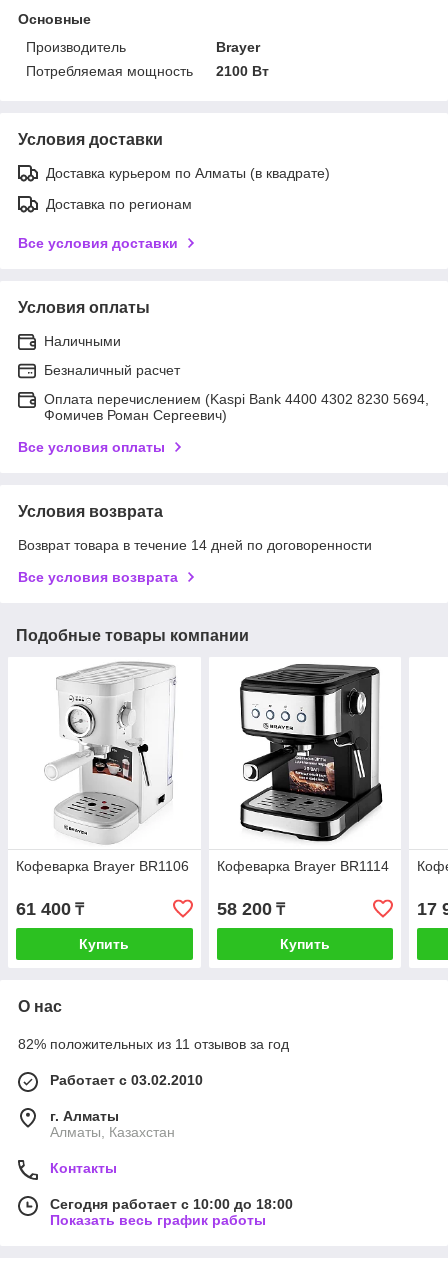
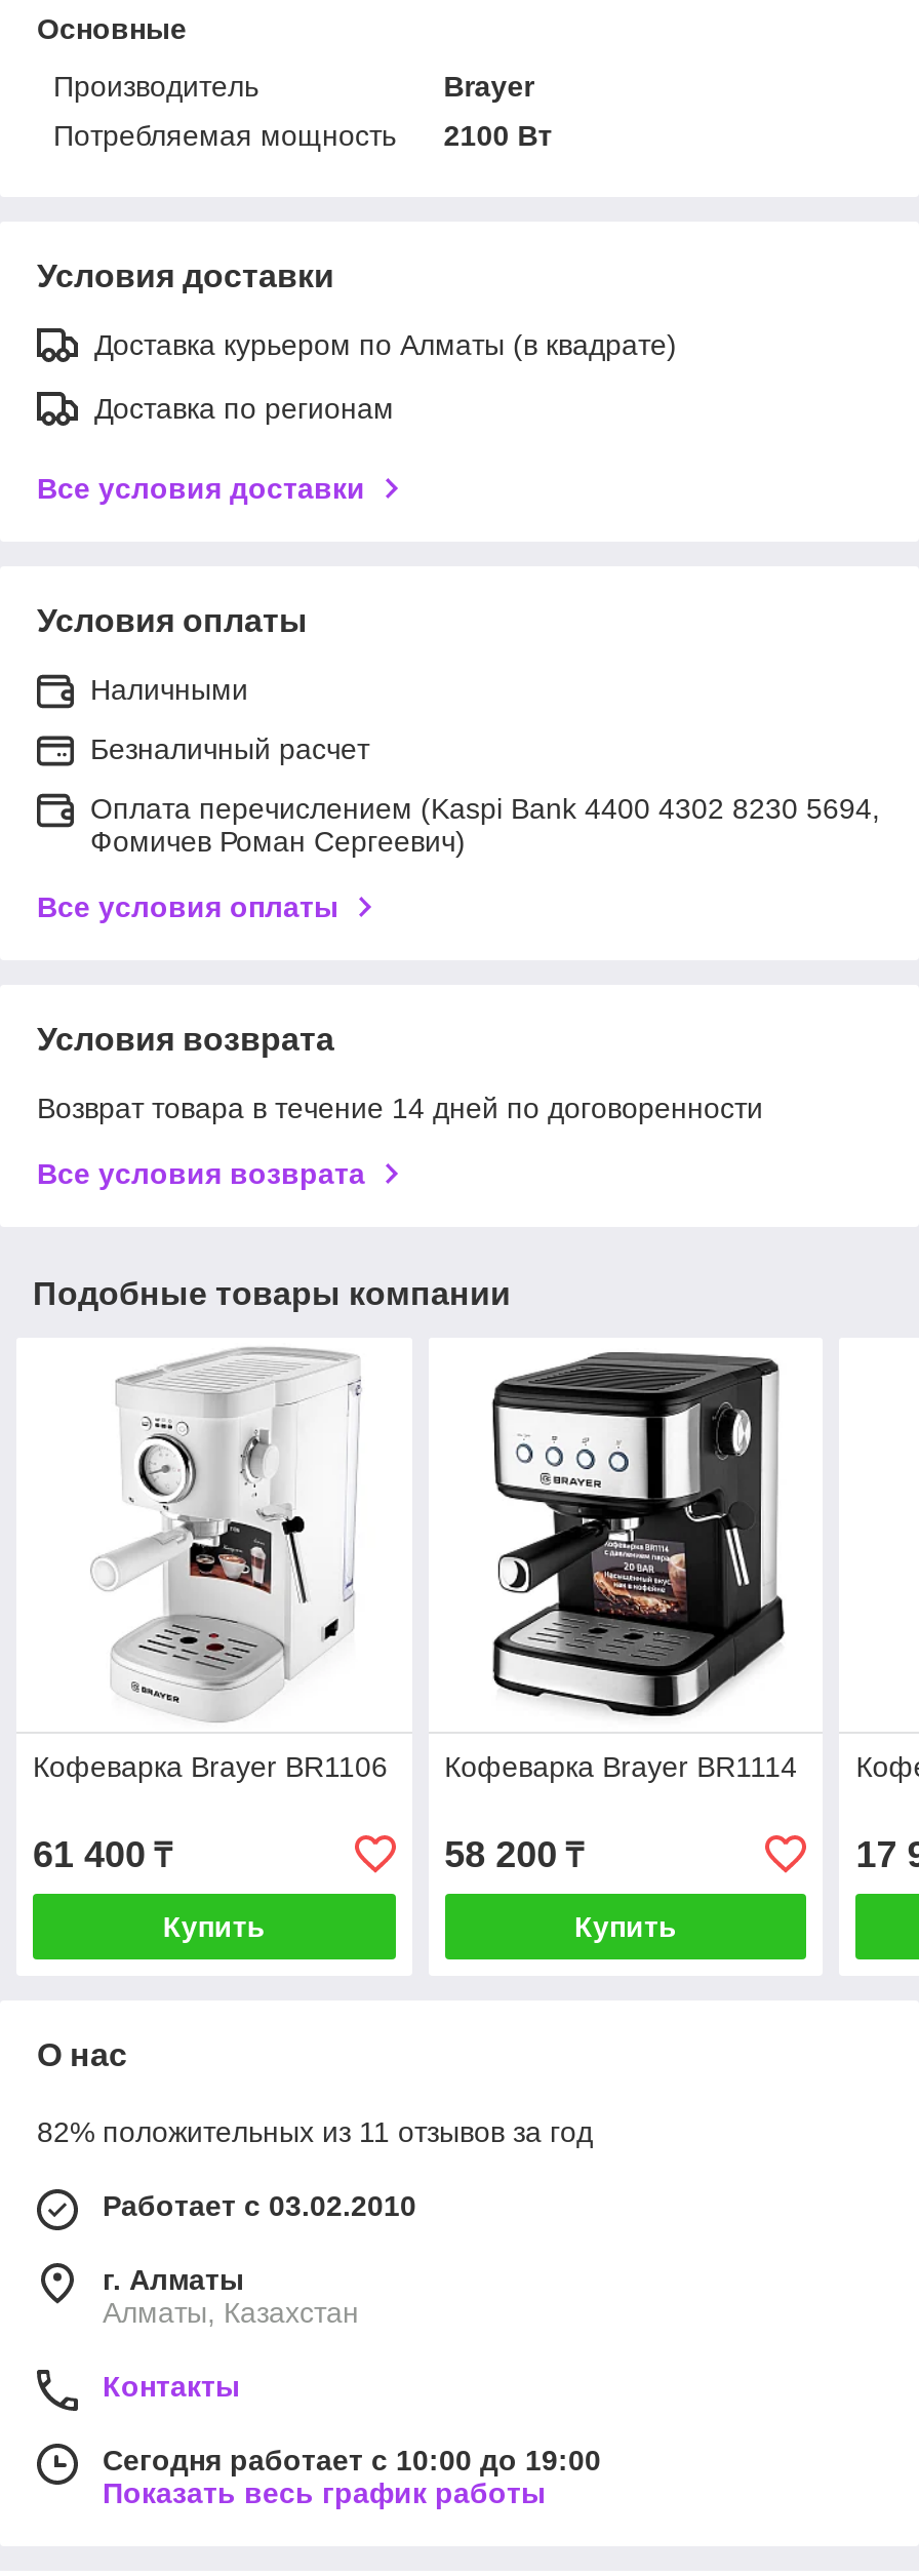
[50,1196,293,1212] Сегодня работает с 10:00 до 18:00 -> [103,2444,601,2477] Сегодня работает с 10:00 до 19:00

